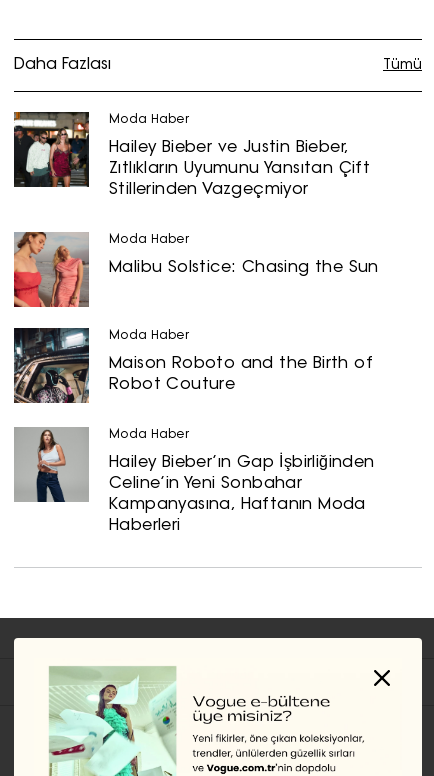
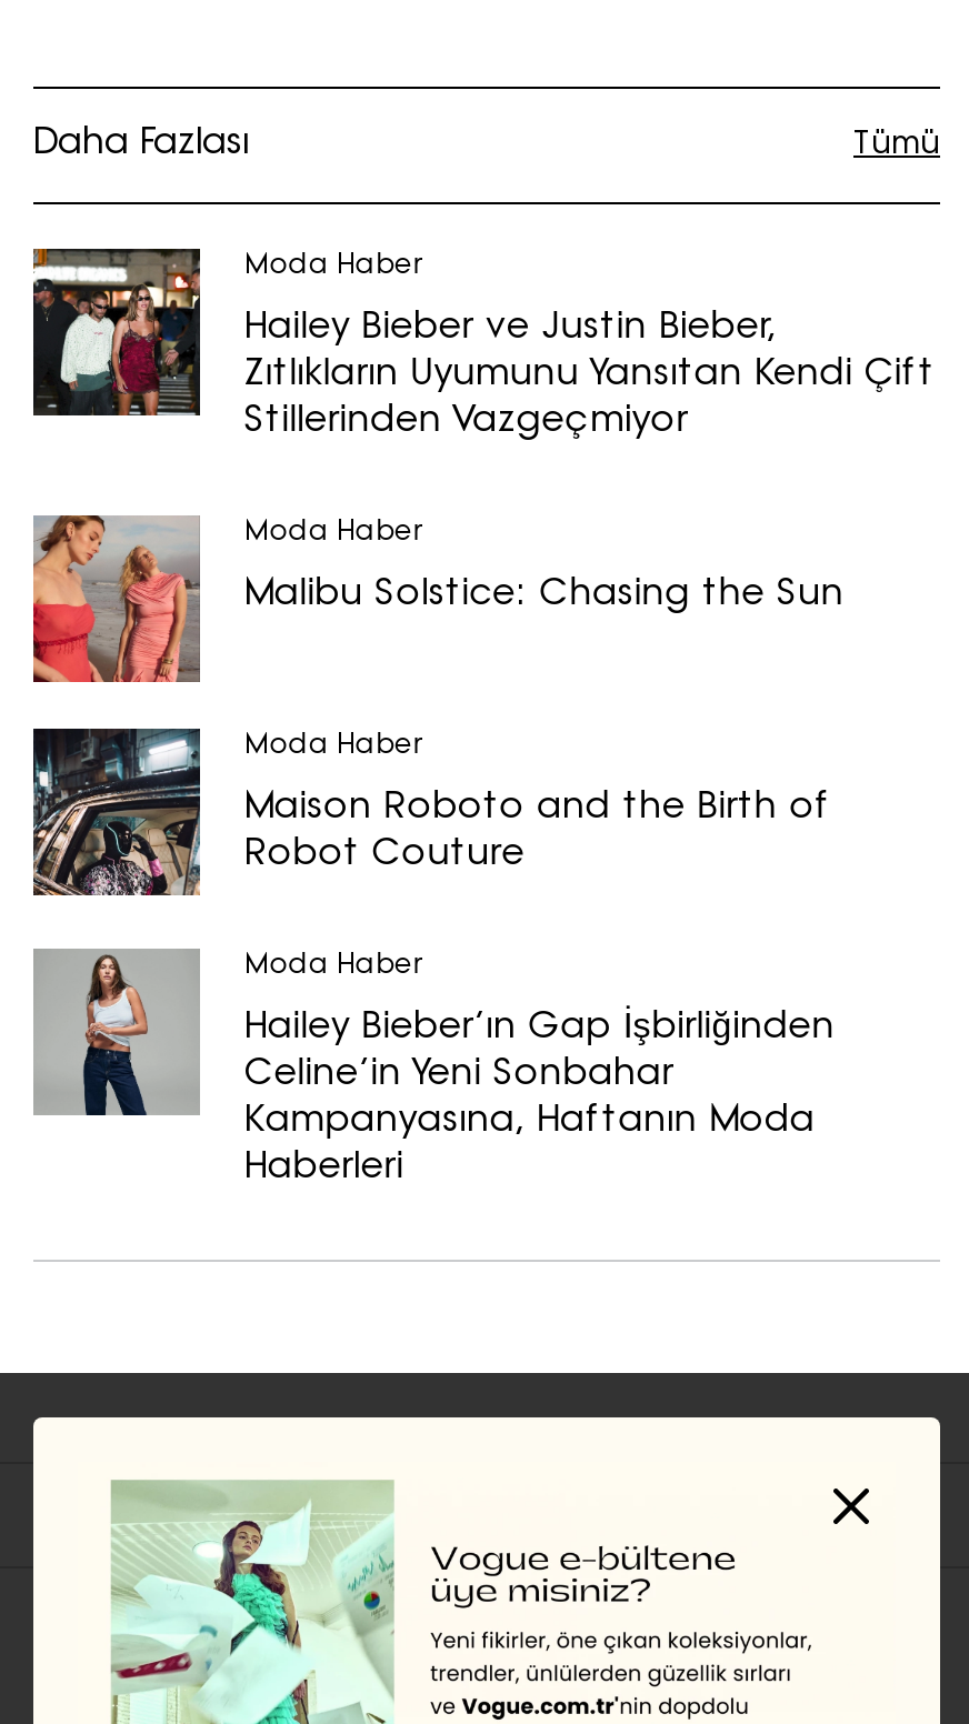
[109,161,370,177] Zıtlıkların Uyumunu Yansıtan Çift -> [244,358,935,394] Zıtlıkların Uyumunu Yansıtan Kendi Çift

